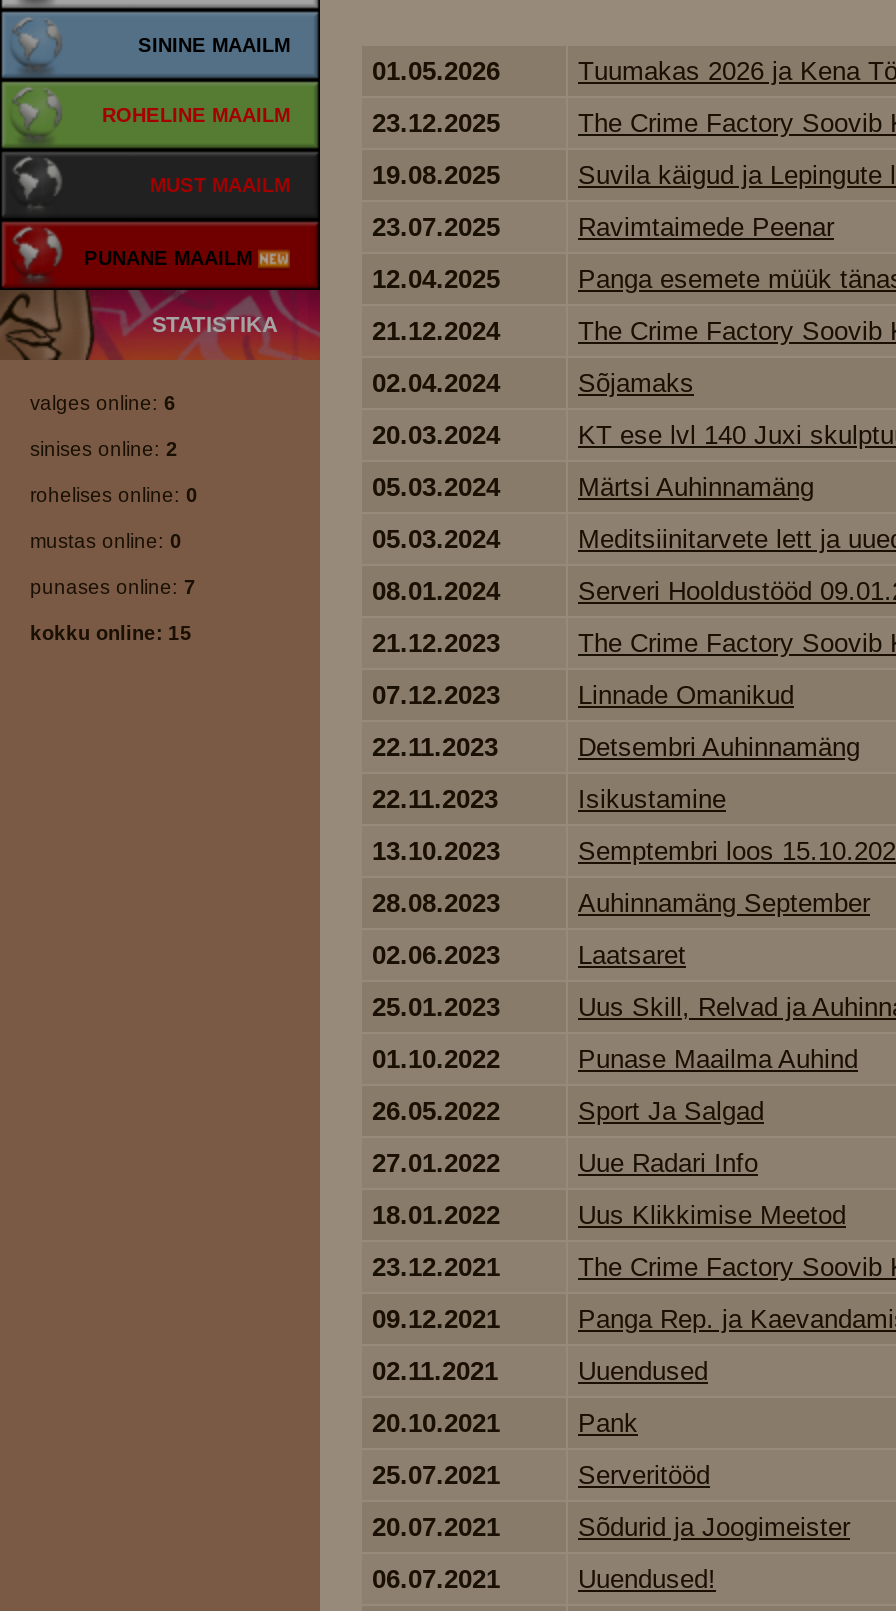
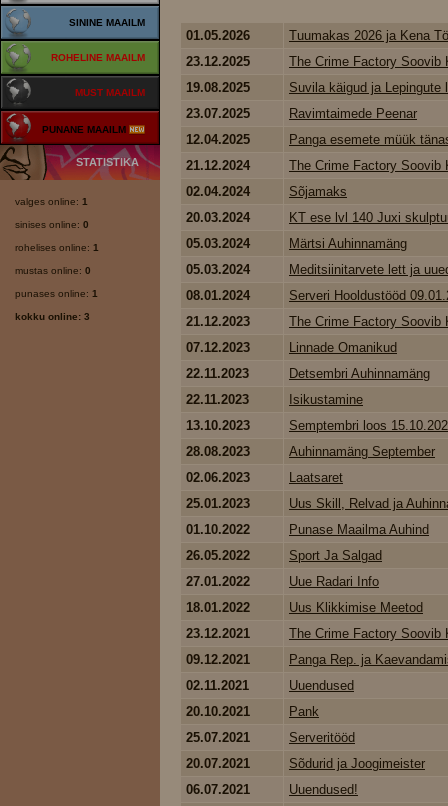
[30,392,176,414] valges online: 6 -> [15,196,88,207] valges online: 1
[30,438,178,460] sinises online: 2 -> [15,219,89,230] sinises online: 0
[30,484,198,506] rohelises online: 0 -> [15,242,99,253] rohelises online: 1
[30,576,196,598] punases online: 7 -> [15,288,98,299] punases online: 1
[30,622,192,644] kokku online: 15 -> [15,311,90,322] kokku online: 3

